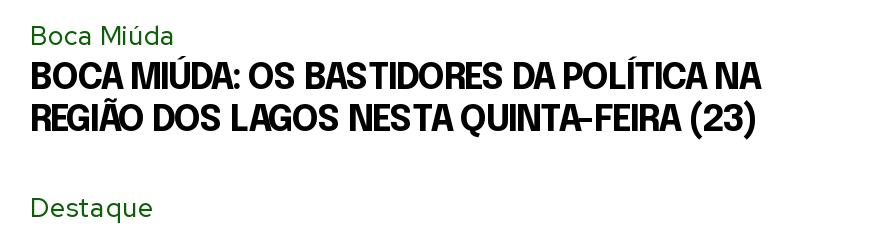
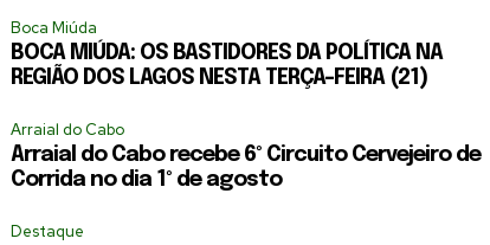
[30,103,756,139] REGIÃO DOS LAGOS NESTA QUINTA-FEIRA (23) -> [11,68,481,191] REGIÃO DOS LAGOS NESTA TERÇA-FEIRA (21) | Arraial do Cabo | Arraial do Cabo recebe 6º Circuito Cervejeiro de | Corrida no dia 1º de agosto

